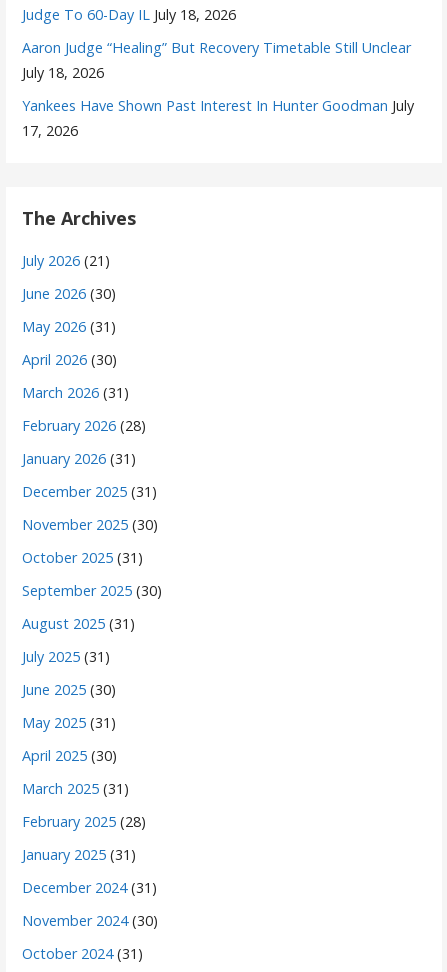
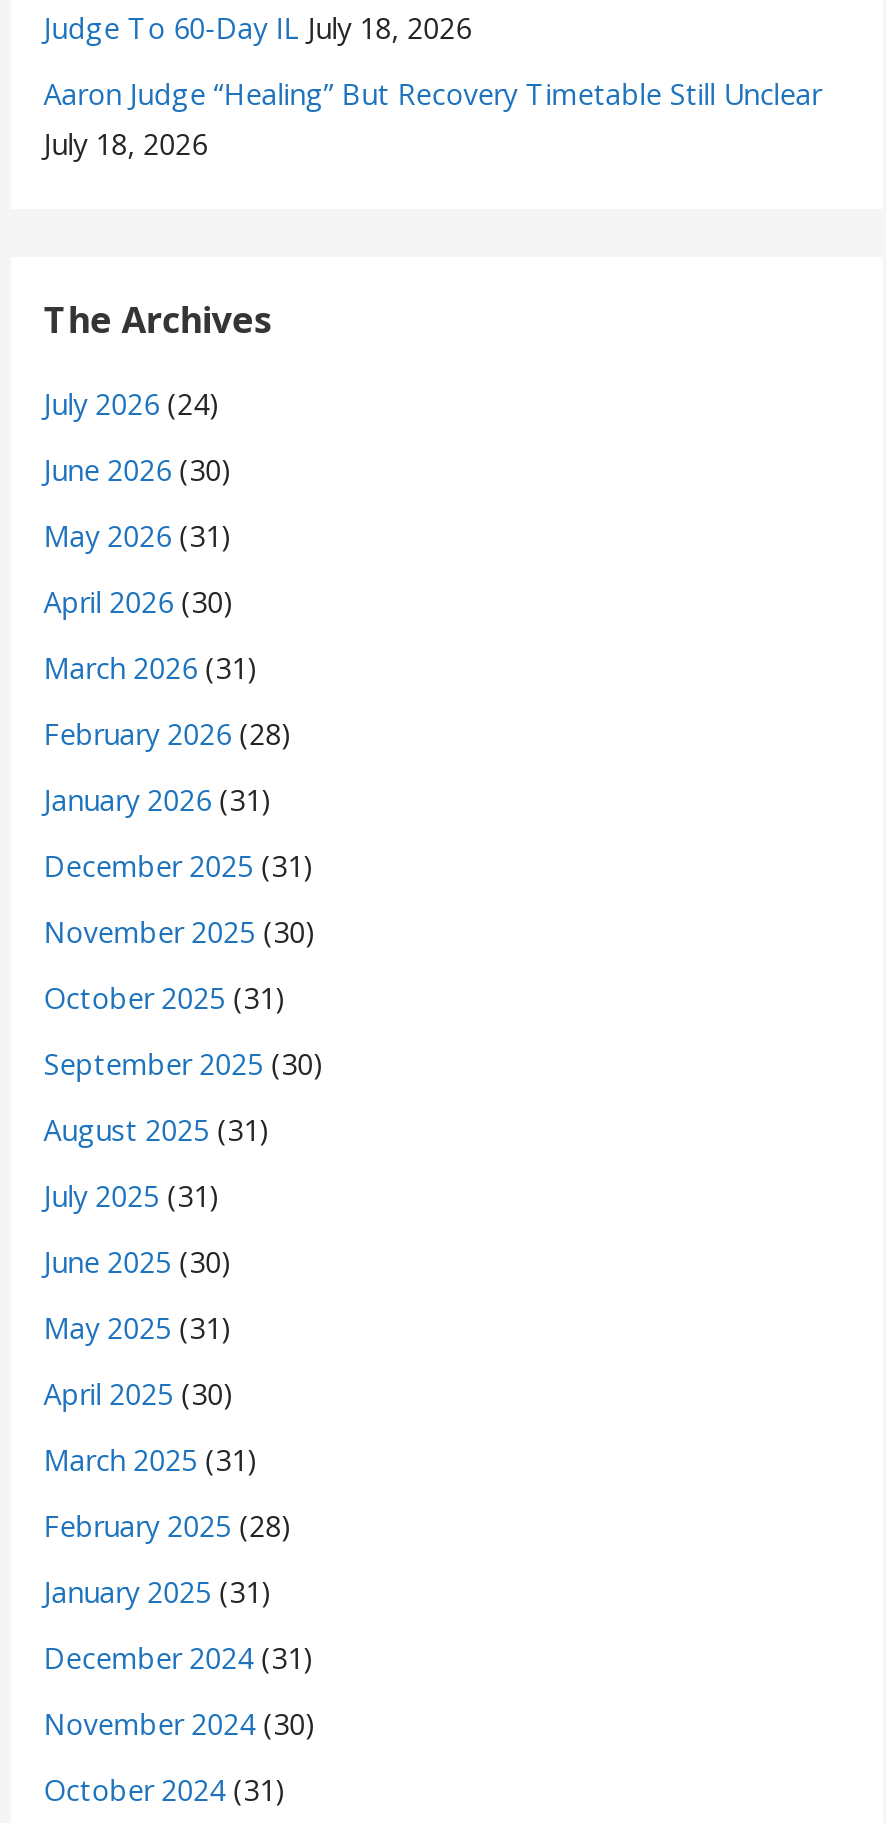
[22,96,414,140] Yankees Have Shown Past Interest In Hunter Goodman July | 17, 2026 -> none
[22,251,110,270] July 2026 (21) -> [43,384,219,422] July 2026 (24)

